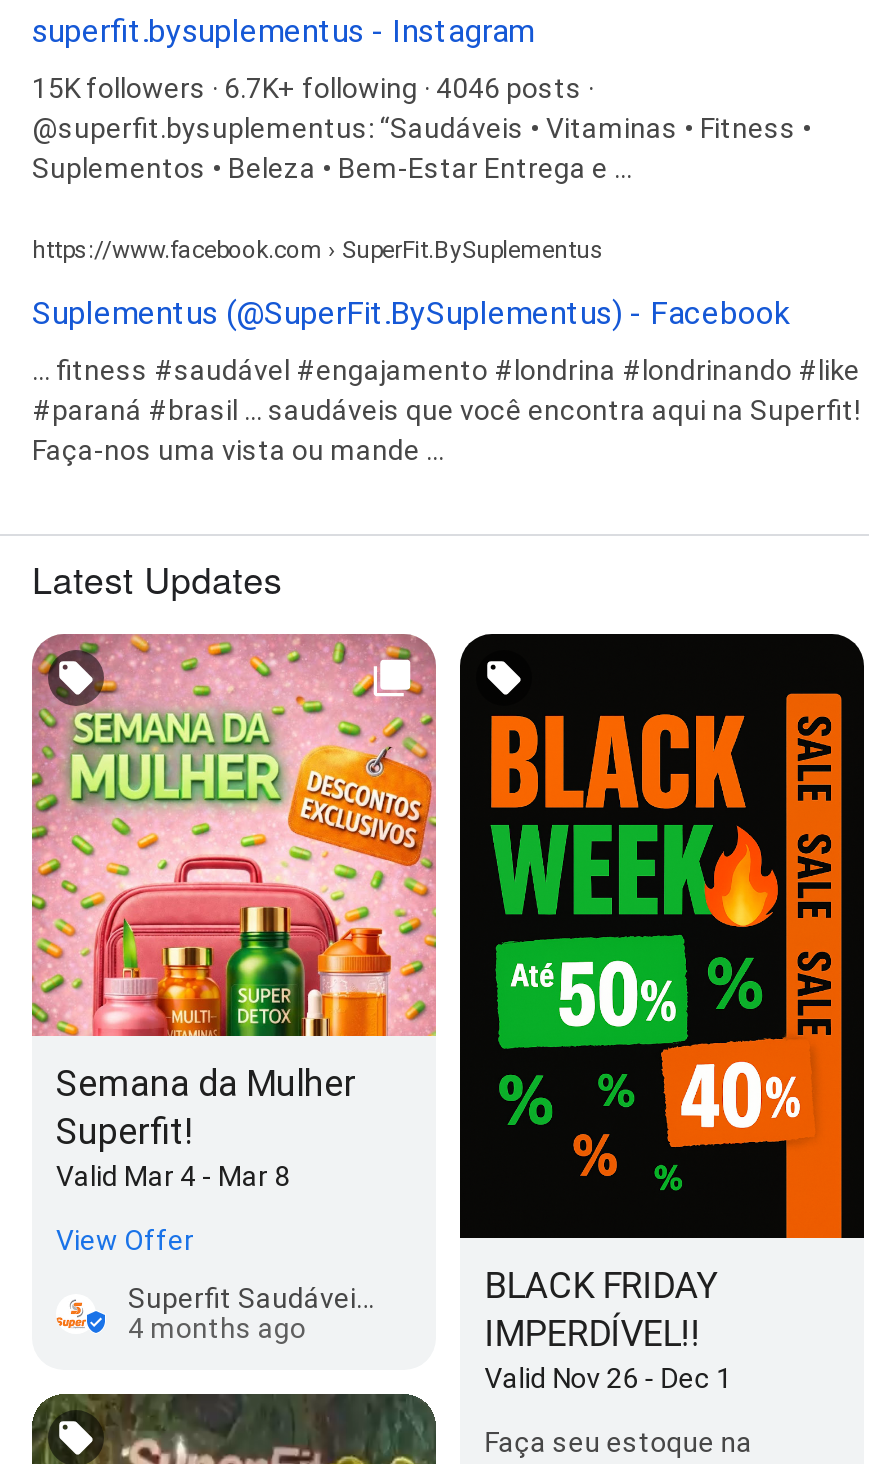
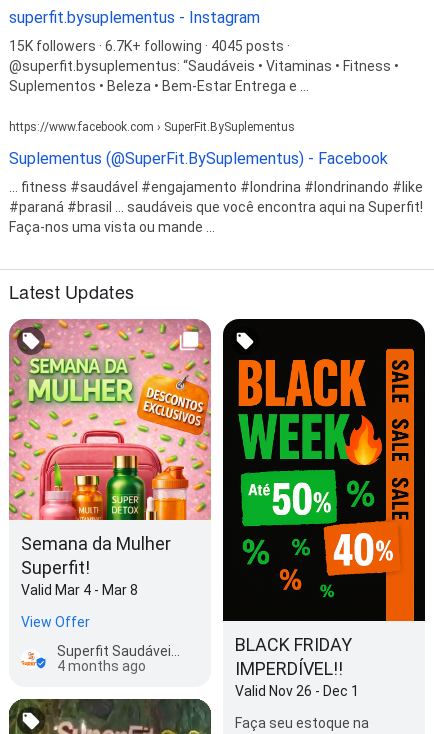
[32,71,594,103] 15K followers · 6.7K+ following · 4046 posts · -> [9,38,290,54] 15K followers · 6.7K+ following · 4045 posts ·

